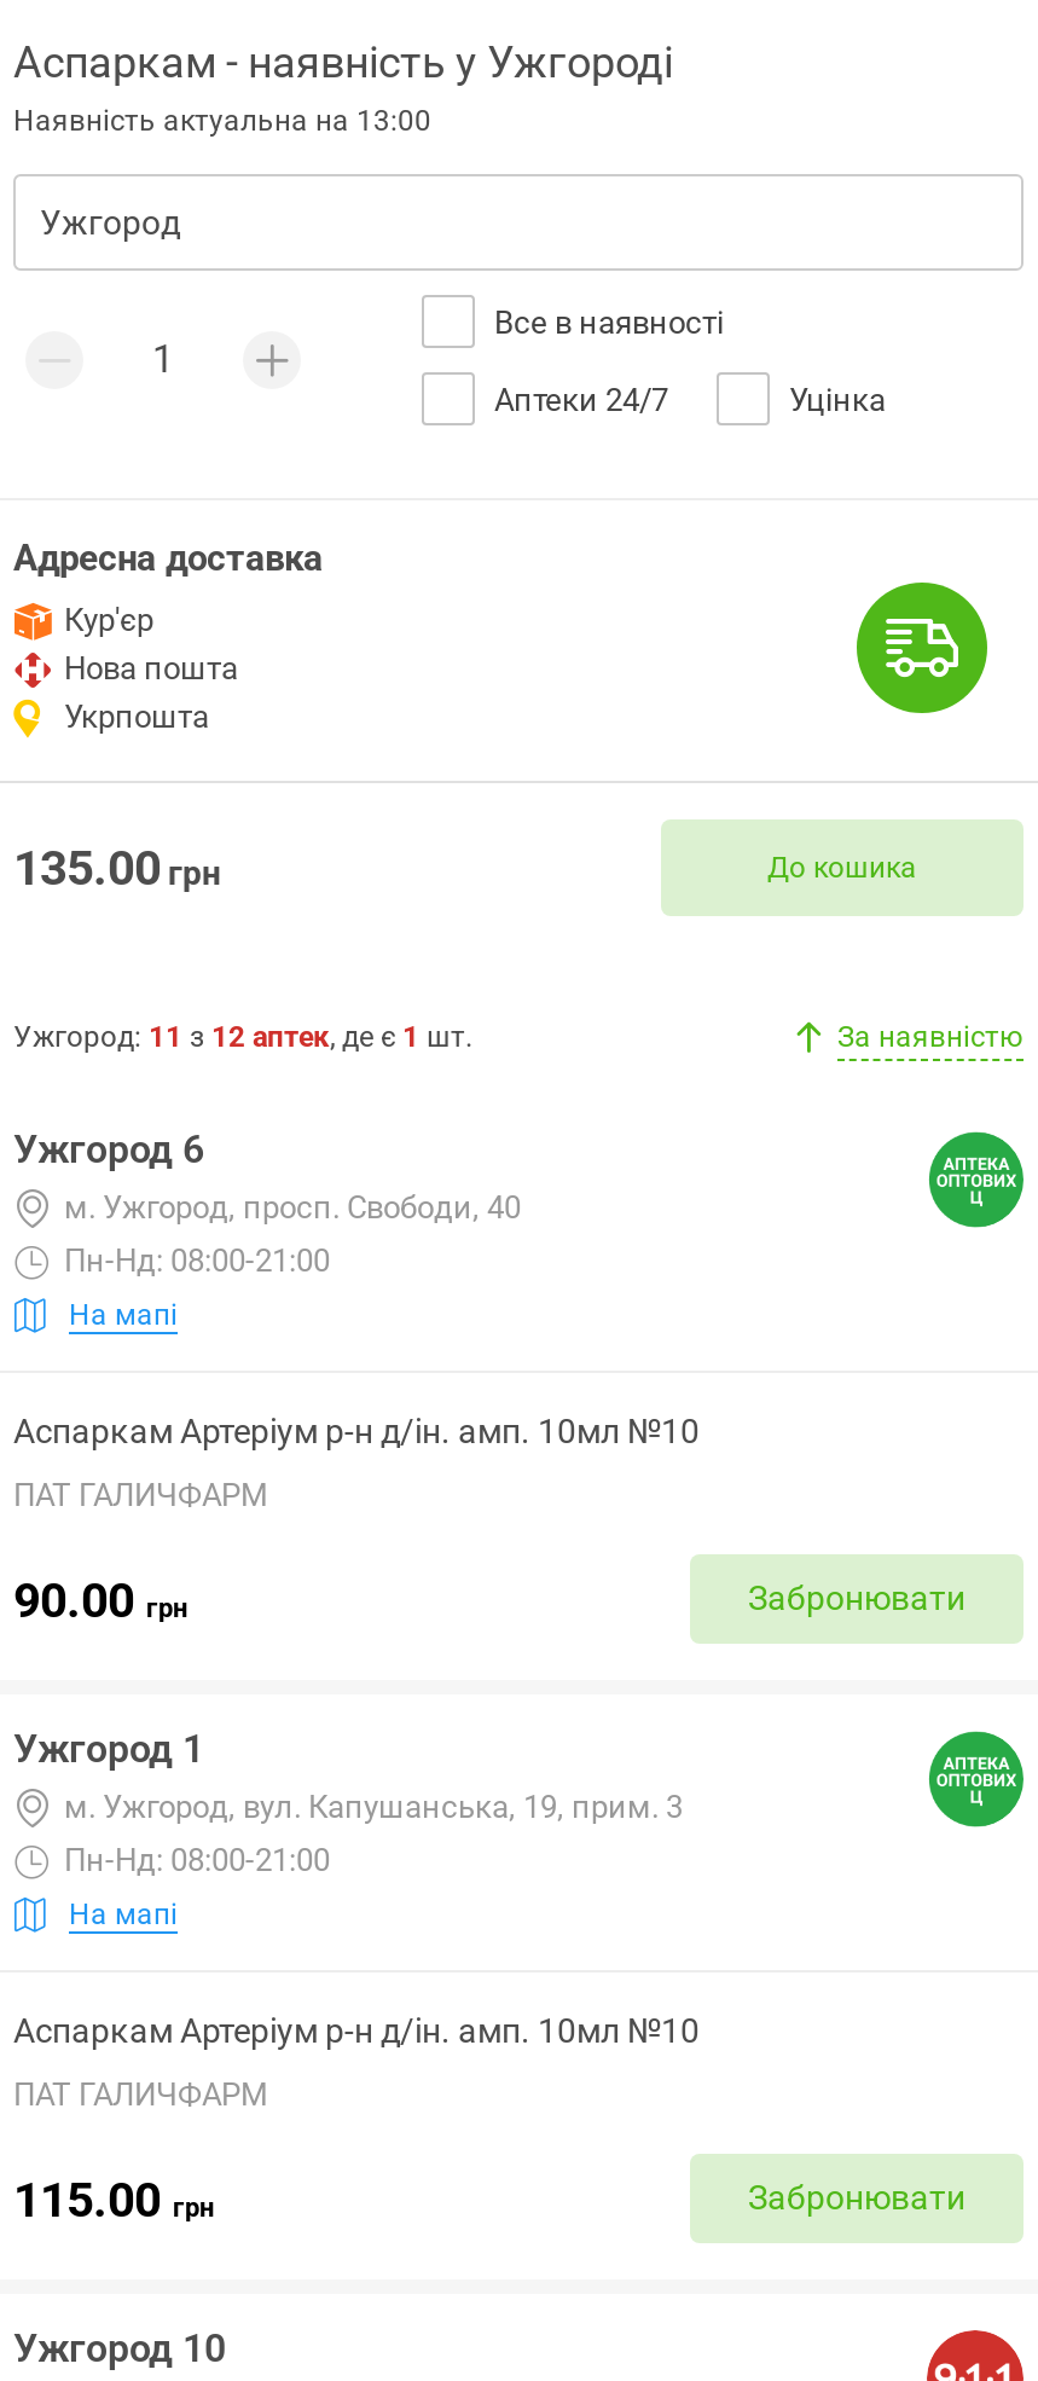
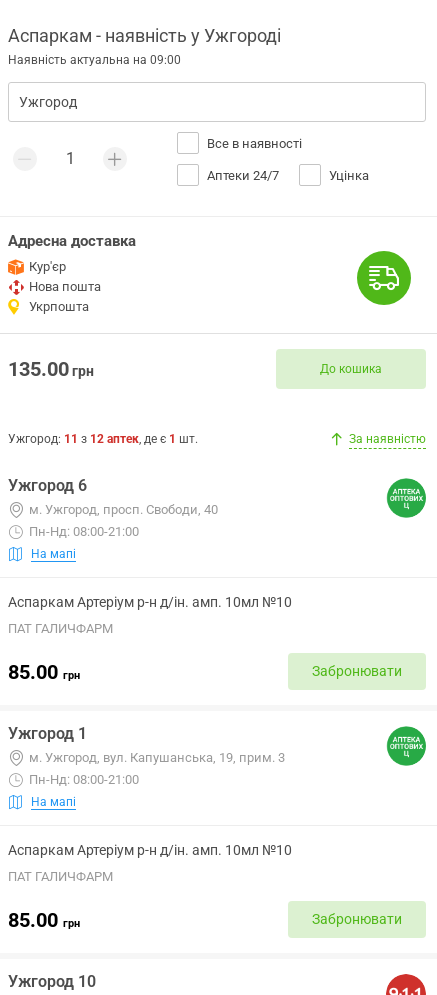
[13,104,431,138] Наявність актуальна на 13:00 -> [8,53,181,67] Наявність актуальна на 09:00
[13,1570,187,1628] 90.00 грн -> [8,659,80,683] 85.00 грн
[13,2169,214,2228] 115.00 грн -> [8,907,80,931] 85.00 грн

